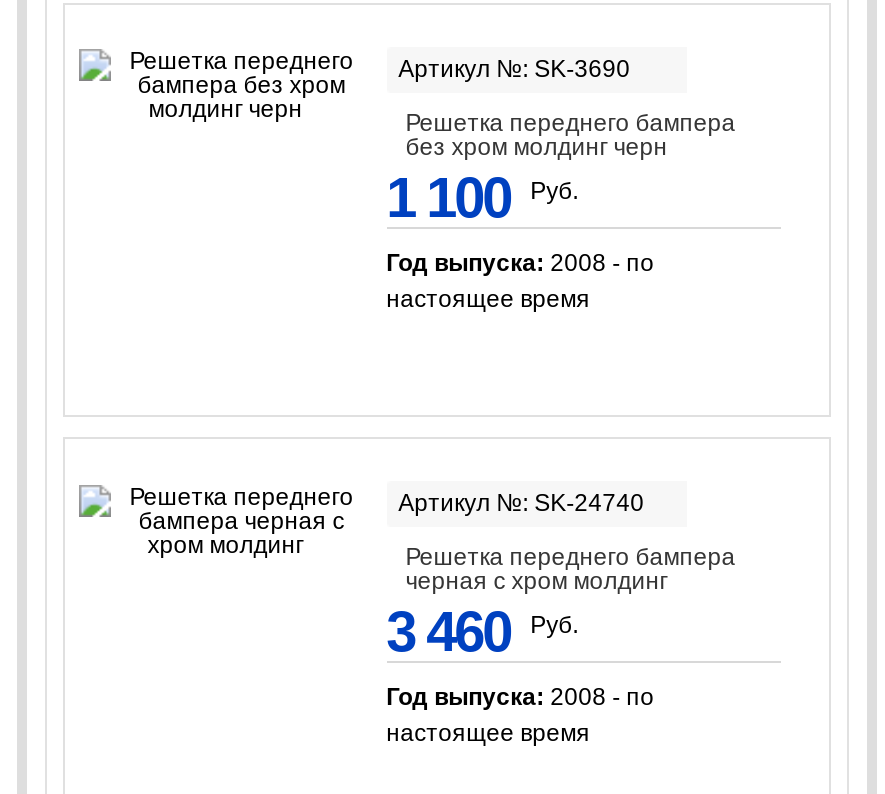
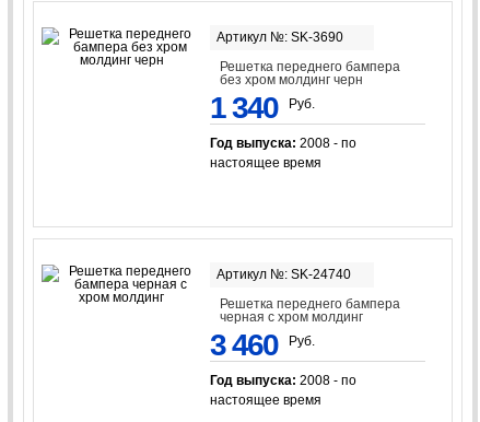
[386,166,578,228] 1 100 Руб. -> [209,91,314,125] 1 340 Руб.

